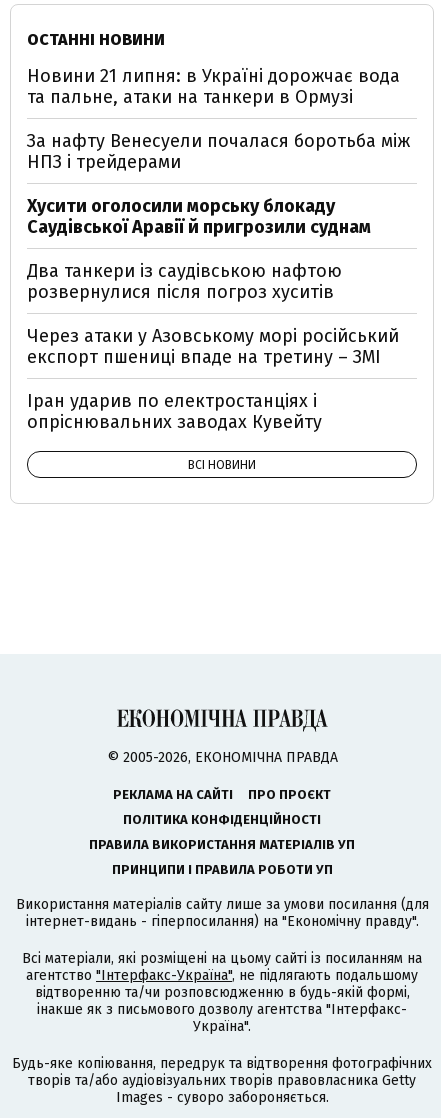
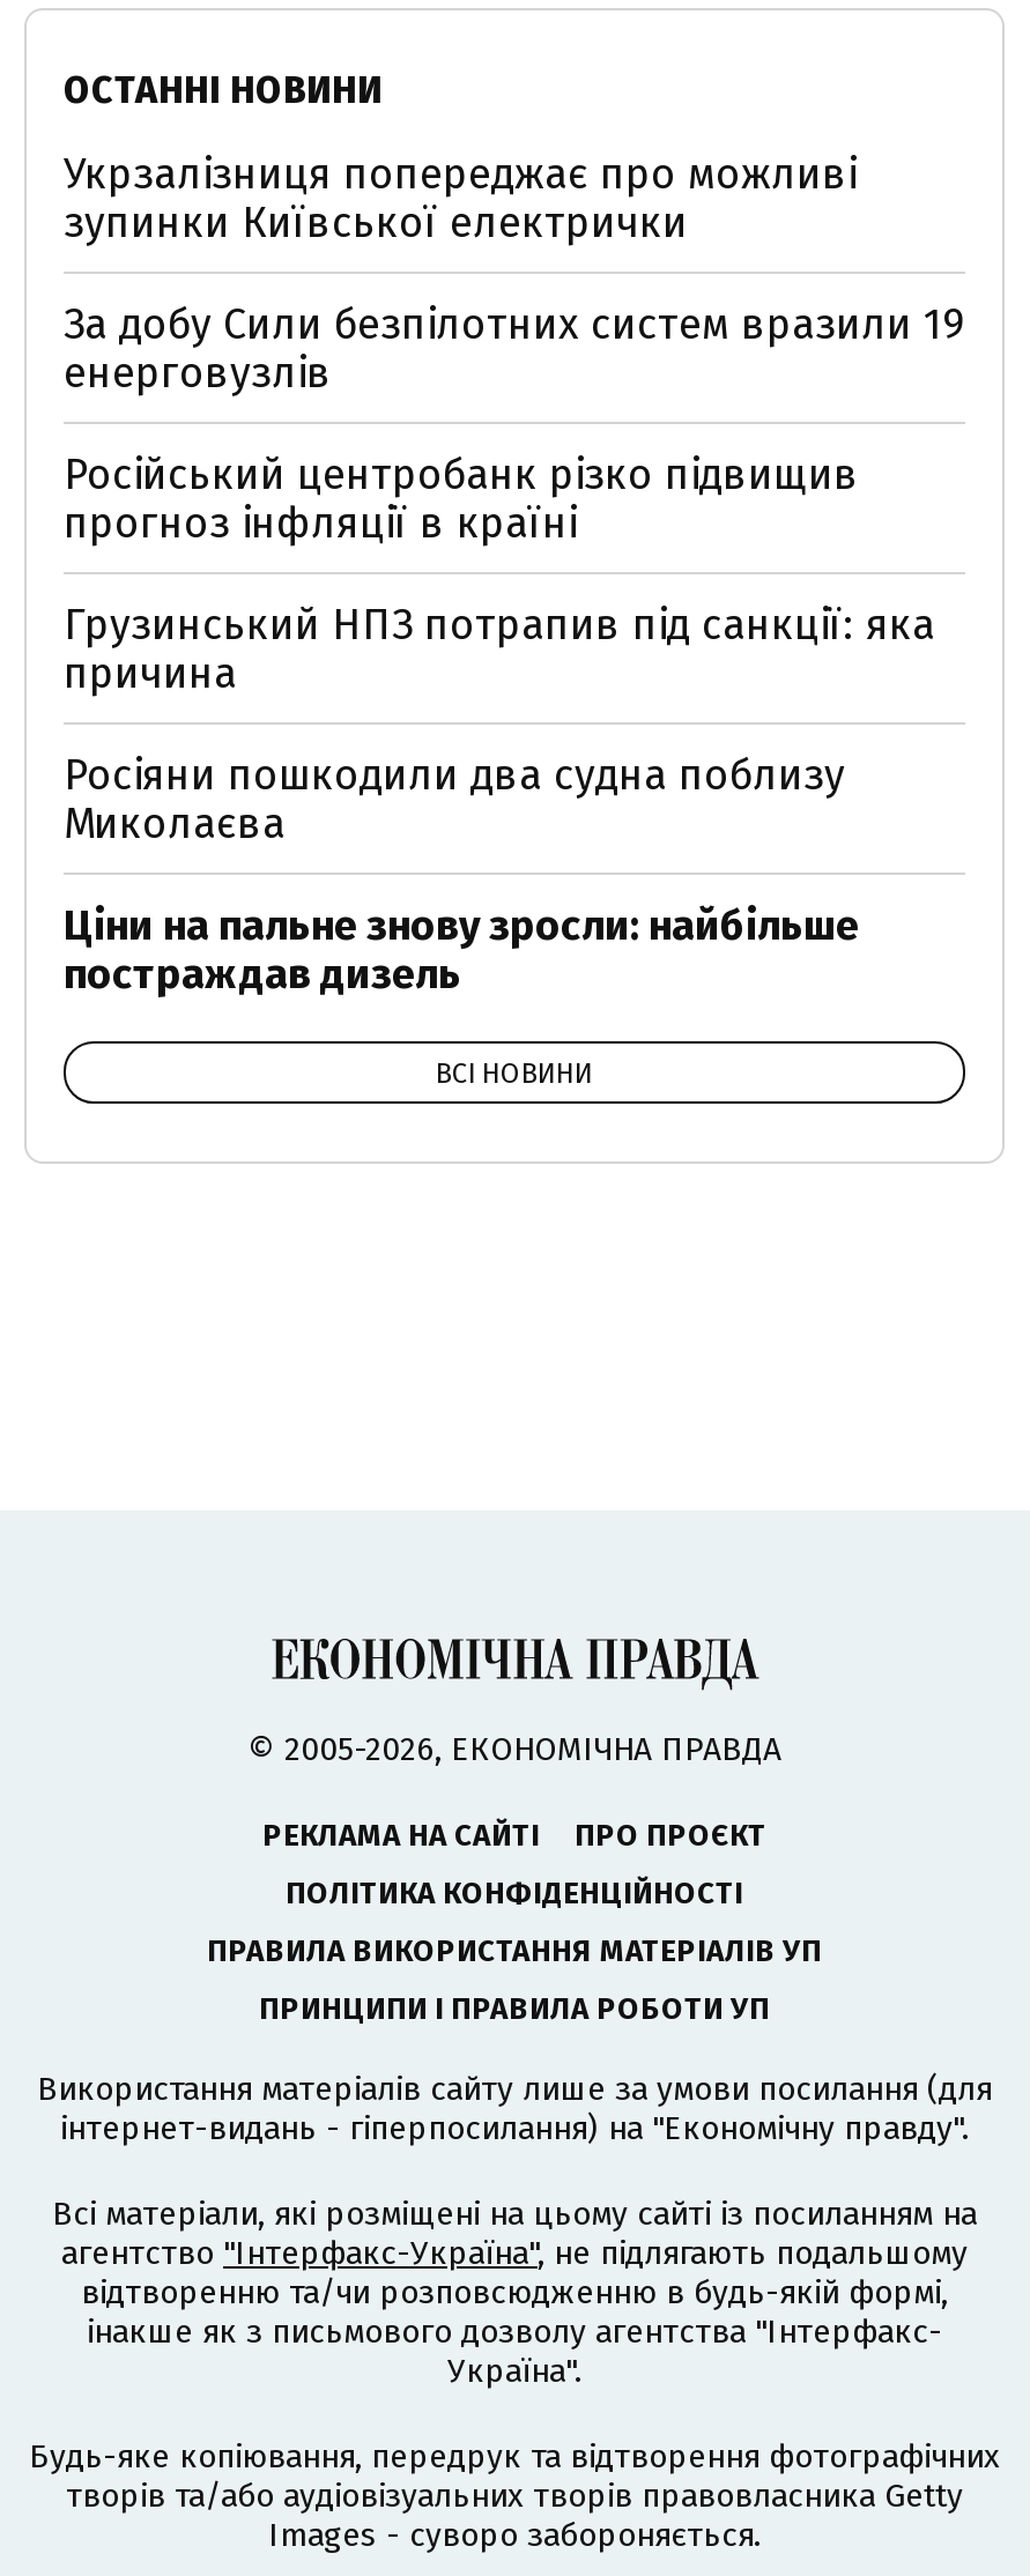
[27,65,400,108] Новини 21 липня: в Україні дорожчає вода | та пальне, атаки на танкери в Ормузі -> [64,149,857,248] Укрзалізниця попереджає про можливі | зупинки Київської електрички
[27,130,410,173] За нафту Венесуели почалася боротьба між | НПЗ і трейдерами -> [64,299,965,399] За добу Сили безпілотних систем вразили 19 | енерговузлів
[27,195,371,238] Хусити оголосили морську блокаду | Саудівської Аравії й пригрозили суднам -> [64,450,859,549] Російський центробанк різко підвищив | прогноз інфляції в країні
[27,260,342,303] Два танкери із саудівською нафтою | розвернулися після погроз хуситів -> [64,600,935,699] Грузинський НПЗ потрапив під санкції: яка | причина
[27,325,399,368] Через атаки у Азовському морі російський | експорт пшениці впаде на третину – ЗМІ -> [64,750,845,849] Росіяни пошкодили два судна поблизу | Миколаєва
[27,390,322,433] Іран ударив по електростанціях і | опріснювальних заводах Кувейту -> [64,900,859,1000] Ціни на пальне знову зросли: найбільше | постраждав дизель

